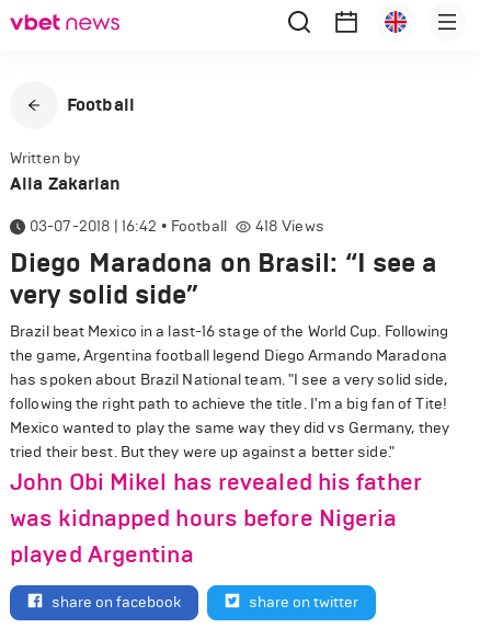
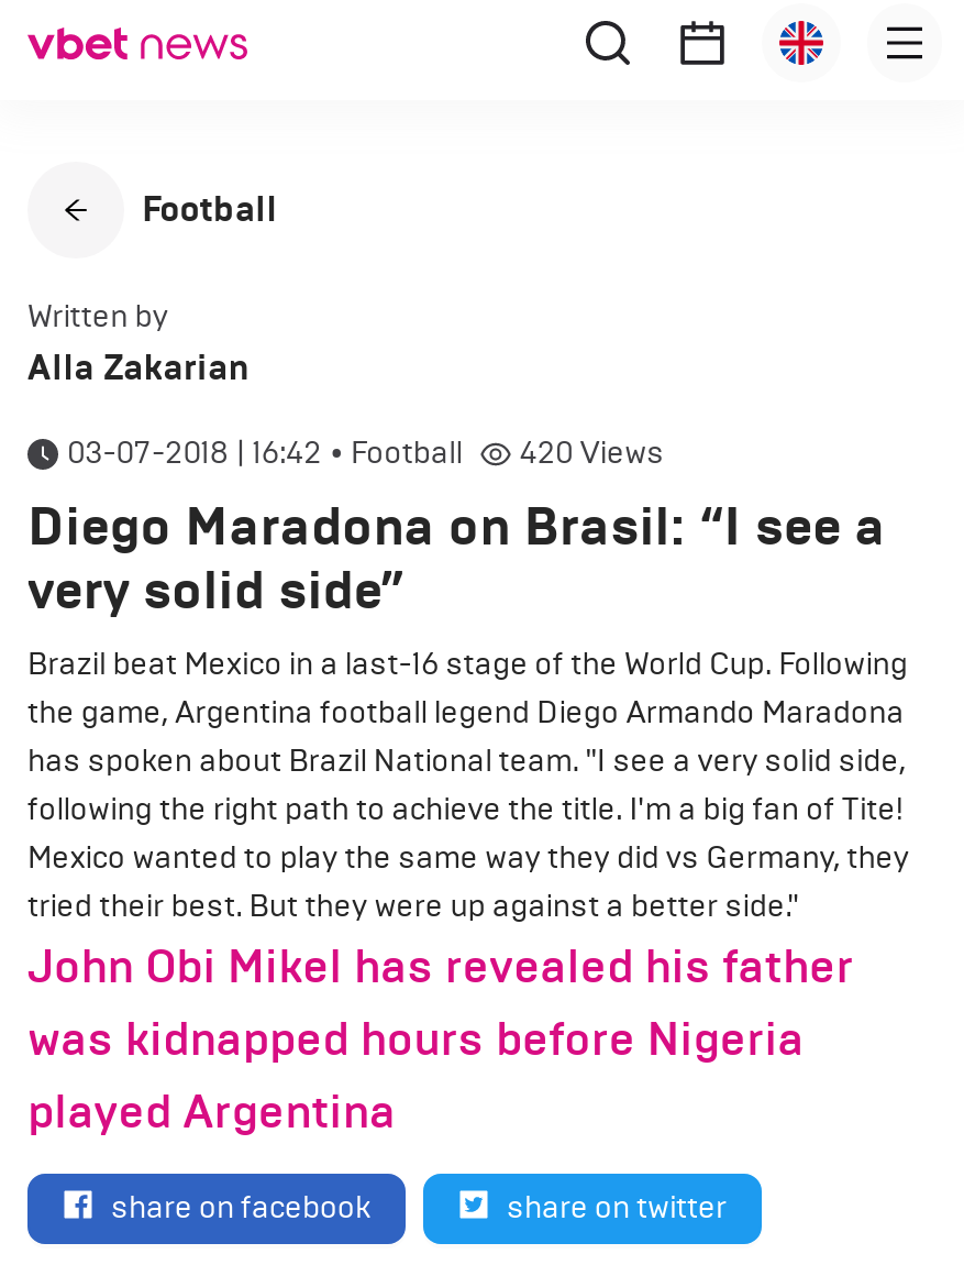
[255,217,324,236] 418 Views -> [519,435,665,472] 420 Views

